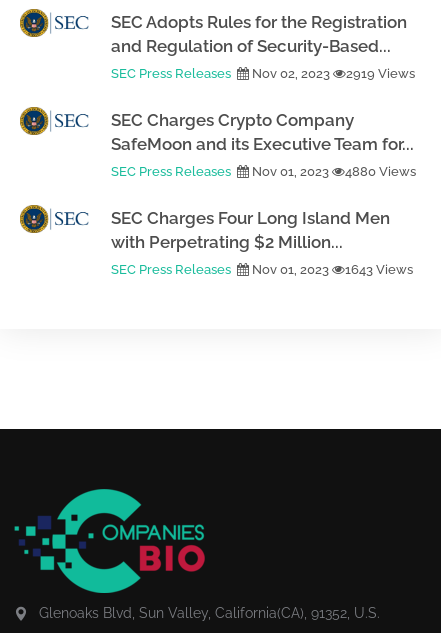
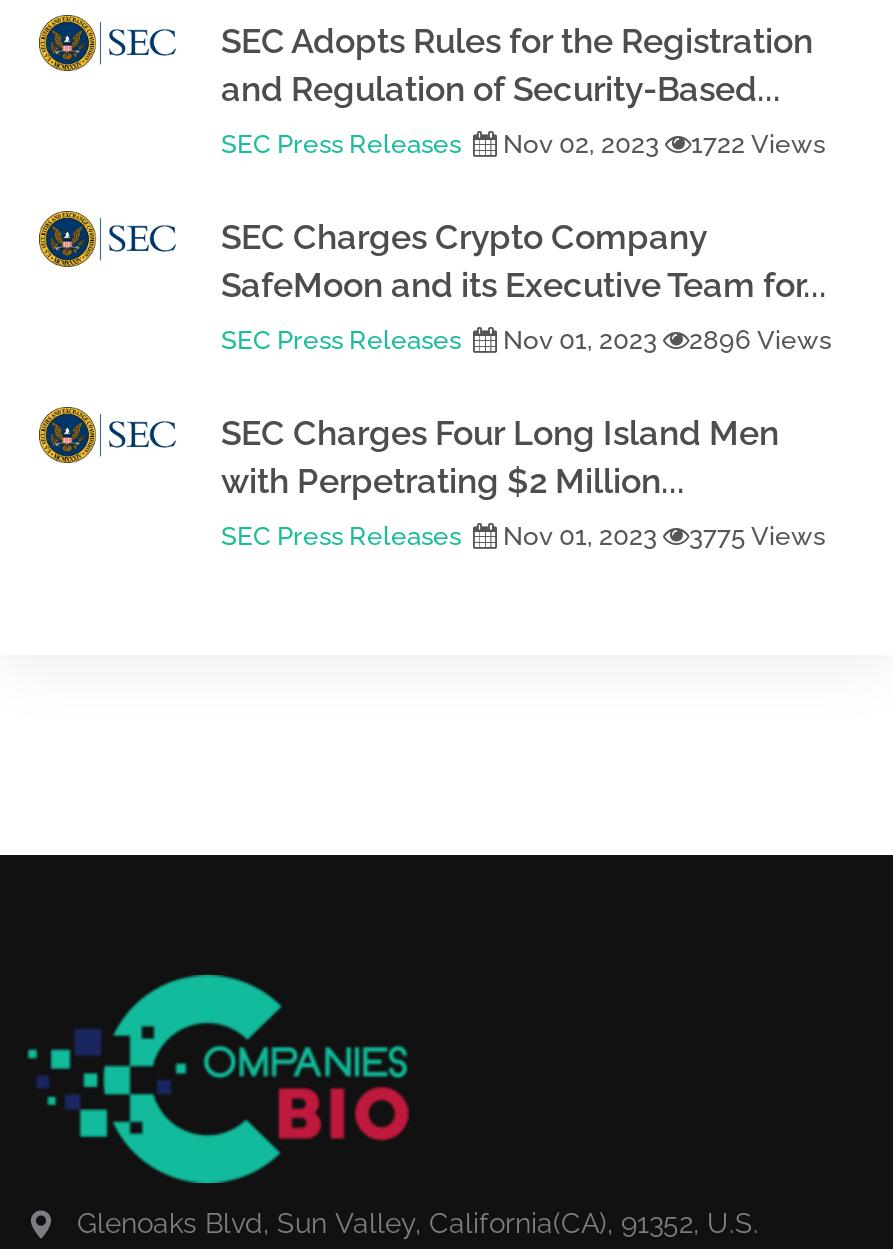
[111,66,415,81] SEC Press Releases Nov 02, 2023 2919 Views -> [221,129,825,159] SEC Press Releases Nov 02, 2023 1722 Views
[111,164,416,179] SEC Press Releases Nov 01, 2023 4880 Views -> [221,325,831,355] SEC Press Releases Nov 01, 2023 2896 Views
[111,262,413,277] SEC Press Releases Nov 01, 2023 1643 Views -> [221,521,825,551] SEC Press Releases Nov 01, 2023 3775 Views

